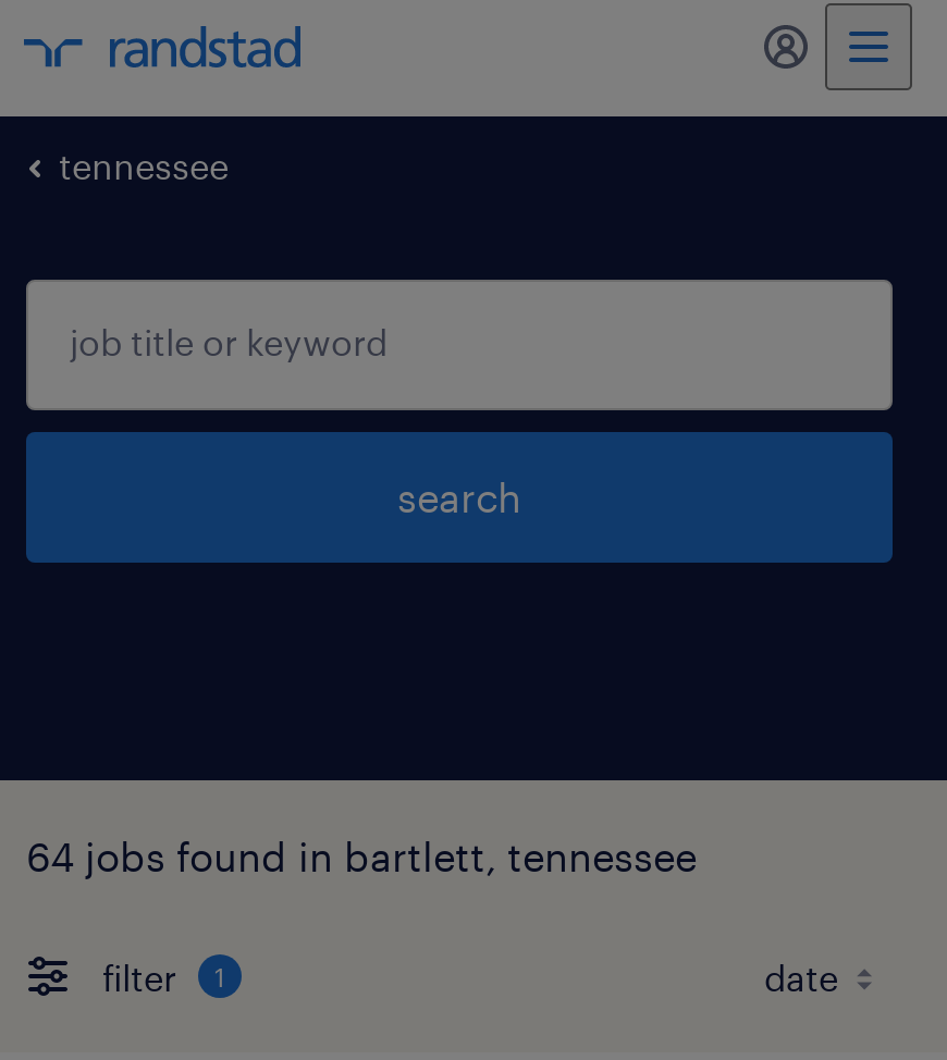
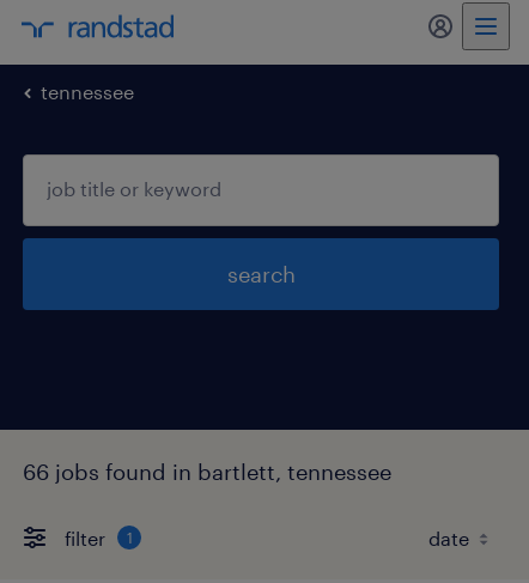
[26,833,697,880] 64 jobs found in bartlett, tennessee -> [23,458,391,485] 66 jobs found in bartlett, tennessee

